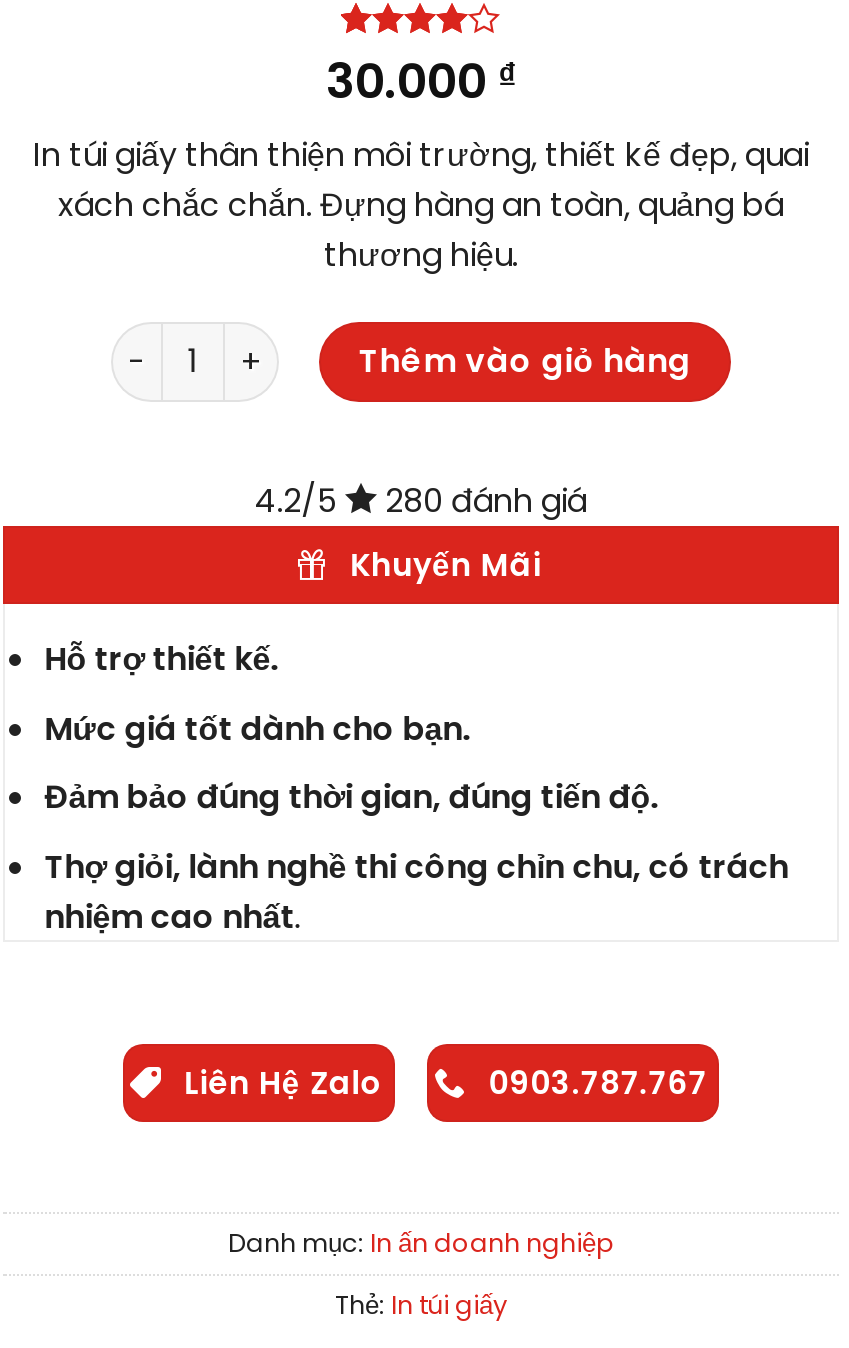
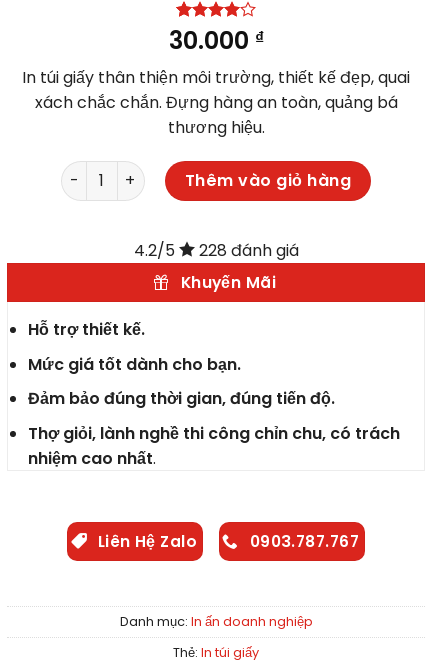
[255,477,587,523] 4.2/5 280 đánh giá -> [133,239,298,262] 4.2/5 228 đánh giá

